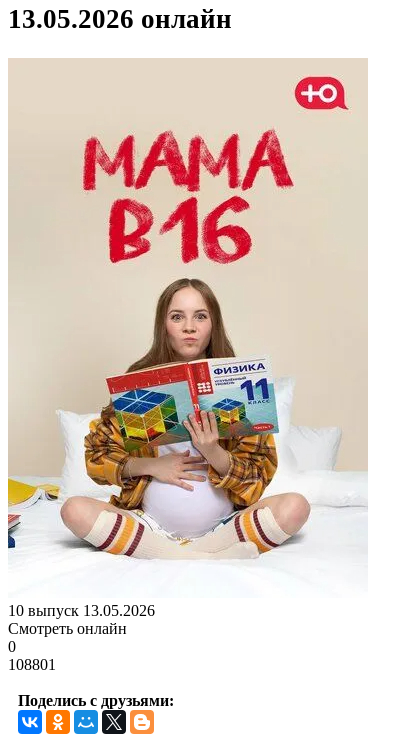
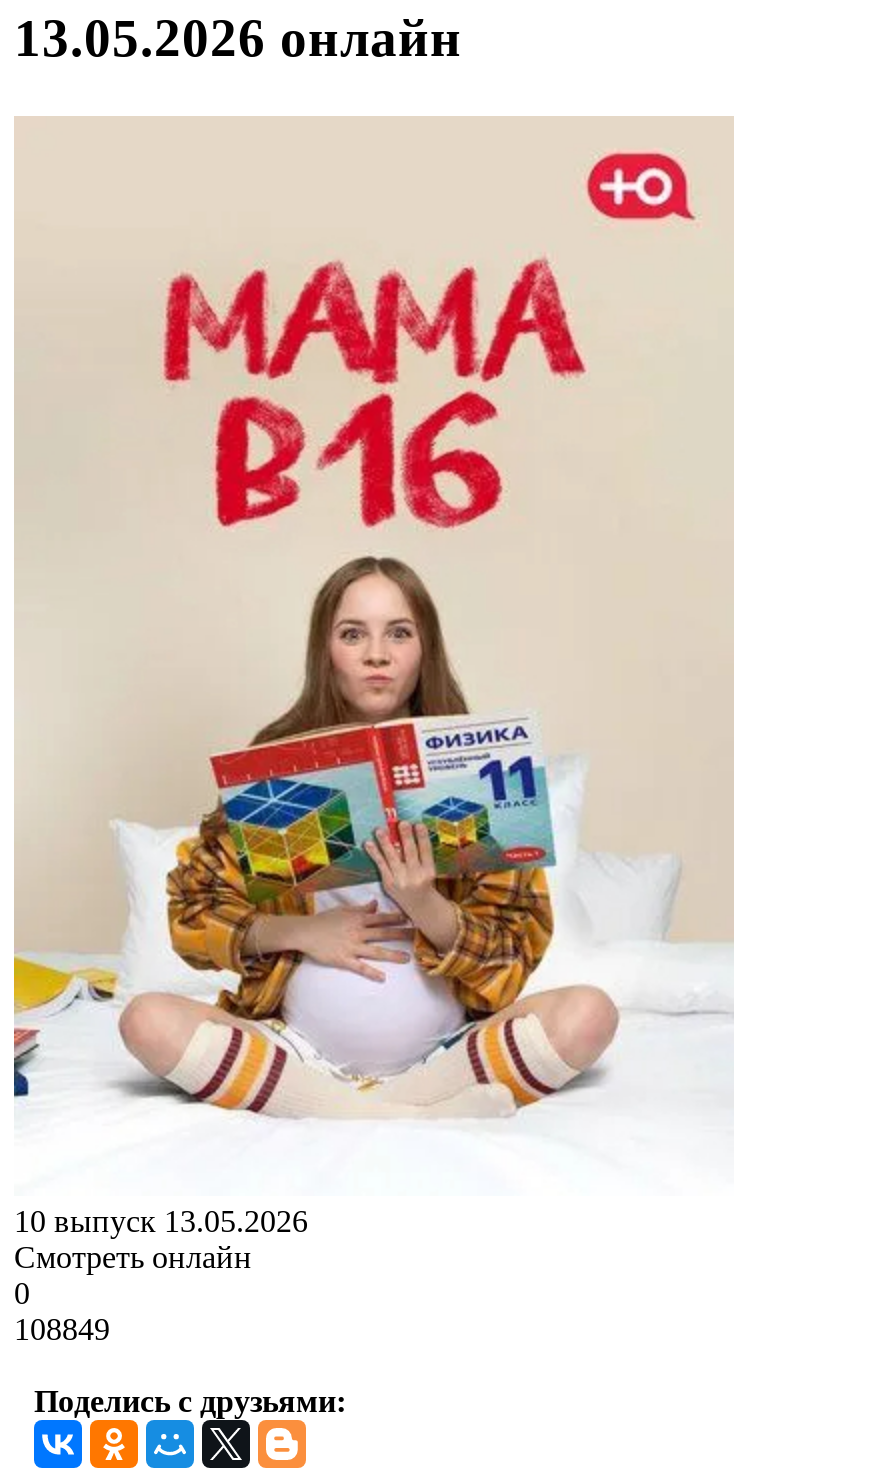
[8,656,56,673] 108801 -> [14,1312,110,1346] 108849

